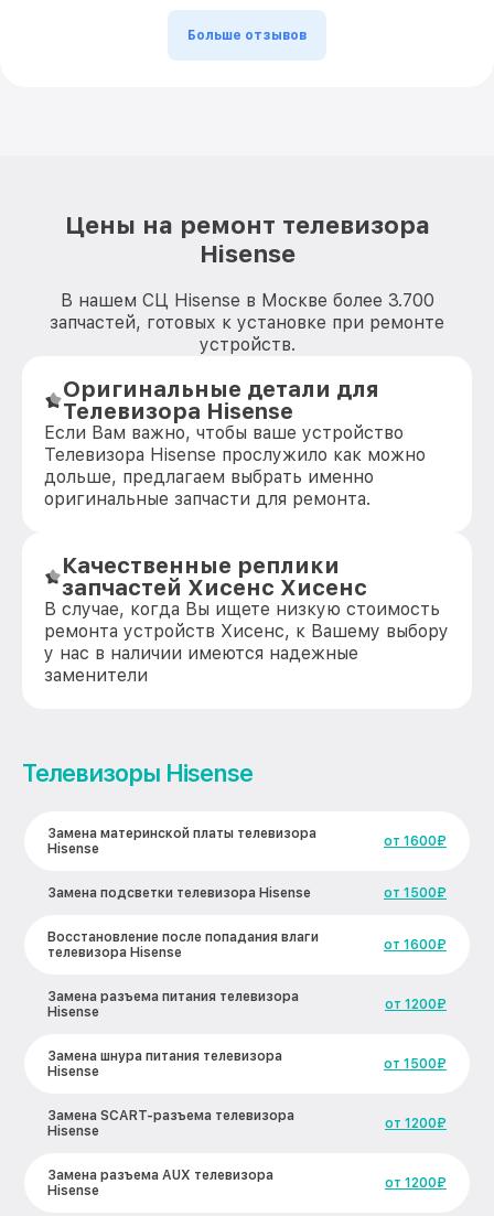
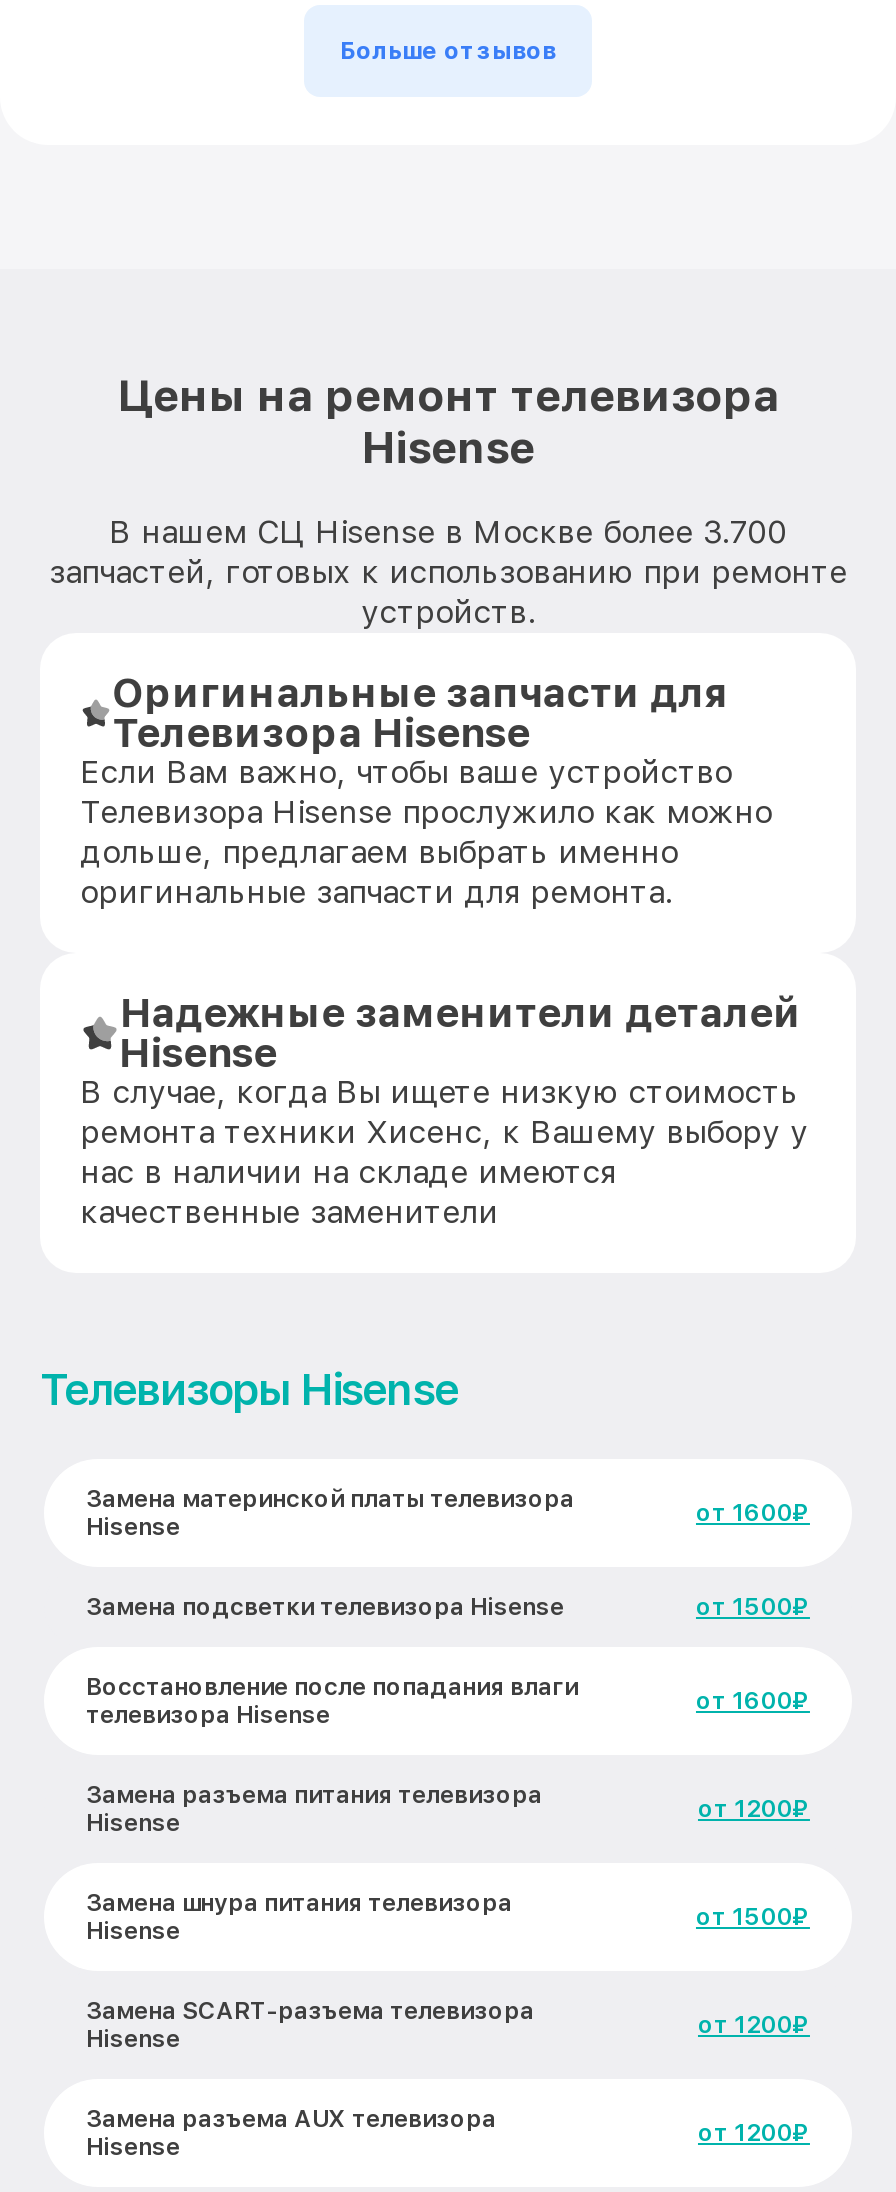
[50,312,444,333] запчастей, готовых к установке при ремонте -> [49,553,847,591] запчастей, готовых к использованию при ремонте
[63,376,379,402] Оригинальные детали для -> [112,669,728,717] Оригинальные запчасти для
[62,552,367,601] Качественные реплики | запчастей Хисенс Хисенс -> [119,989,801,1077] Надежные заменители деталей | Hisense
[44,621,449,686] ремонта устройств Хисенс, к Вашему выбору | у нас в наличии имеются надежные | заменители -> [80,1113,808,1231] ремонта техники Хисенс, к Вашему выбору у | нас в наличии на складе имеются | качественные заменители

